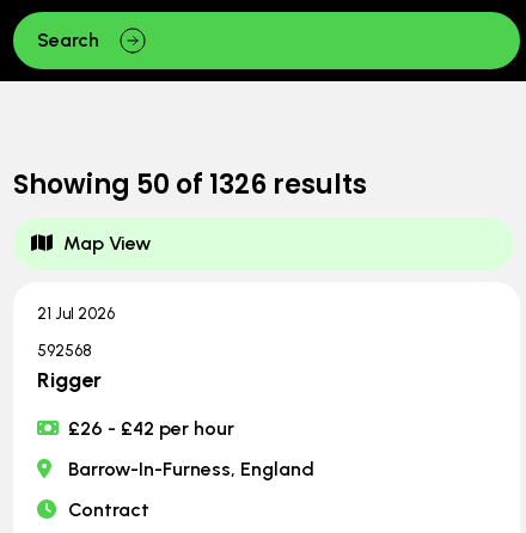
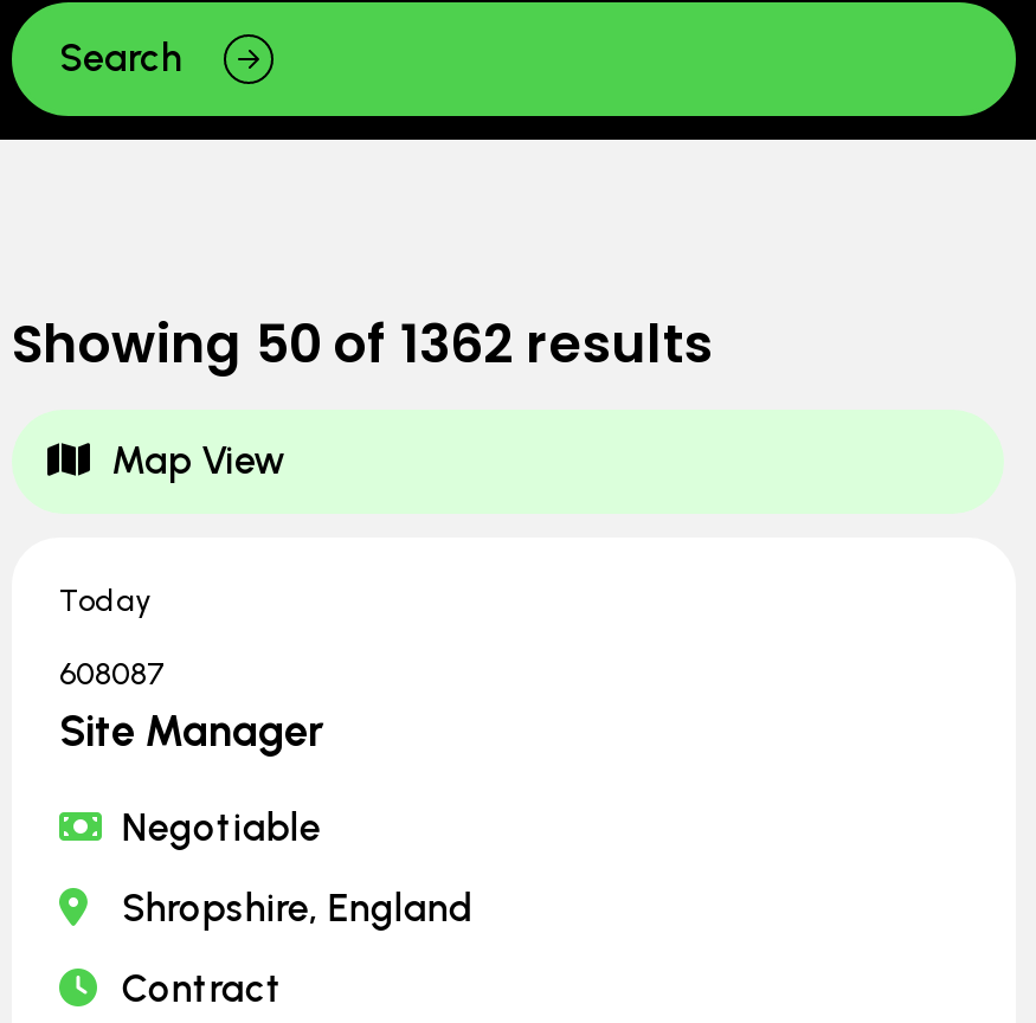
[13,166,367,203] Showing 50 of 1326 results -> [12,308,713,381] Showing 50 of 1362 results
[37,305,115,323] 21 Jul 2026 -> [59,583,152,618] Today
[37,342,102,393] 592568 | Rigger -> [59,656,324,758] 608087 | Site Manager
[69,417,235,440] £26 - £42 per hour -> [122,805,321,850] Negotiable
[69,458,315,480] Barrow-In-Furness, England -> [122,886,475,931] Shropshire, England

